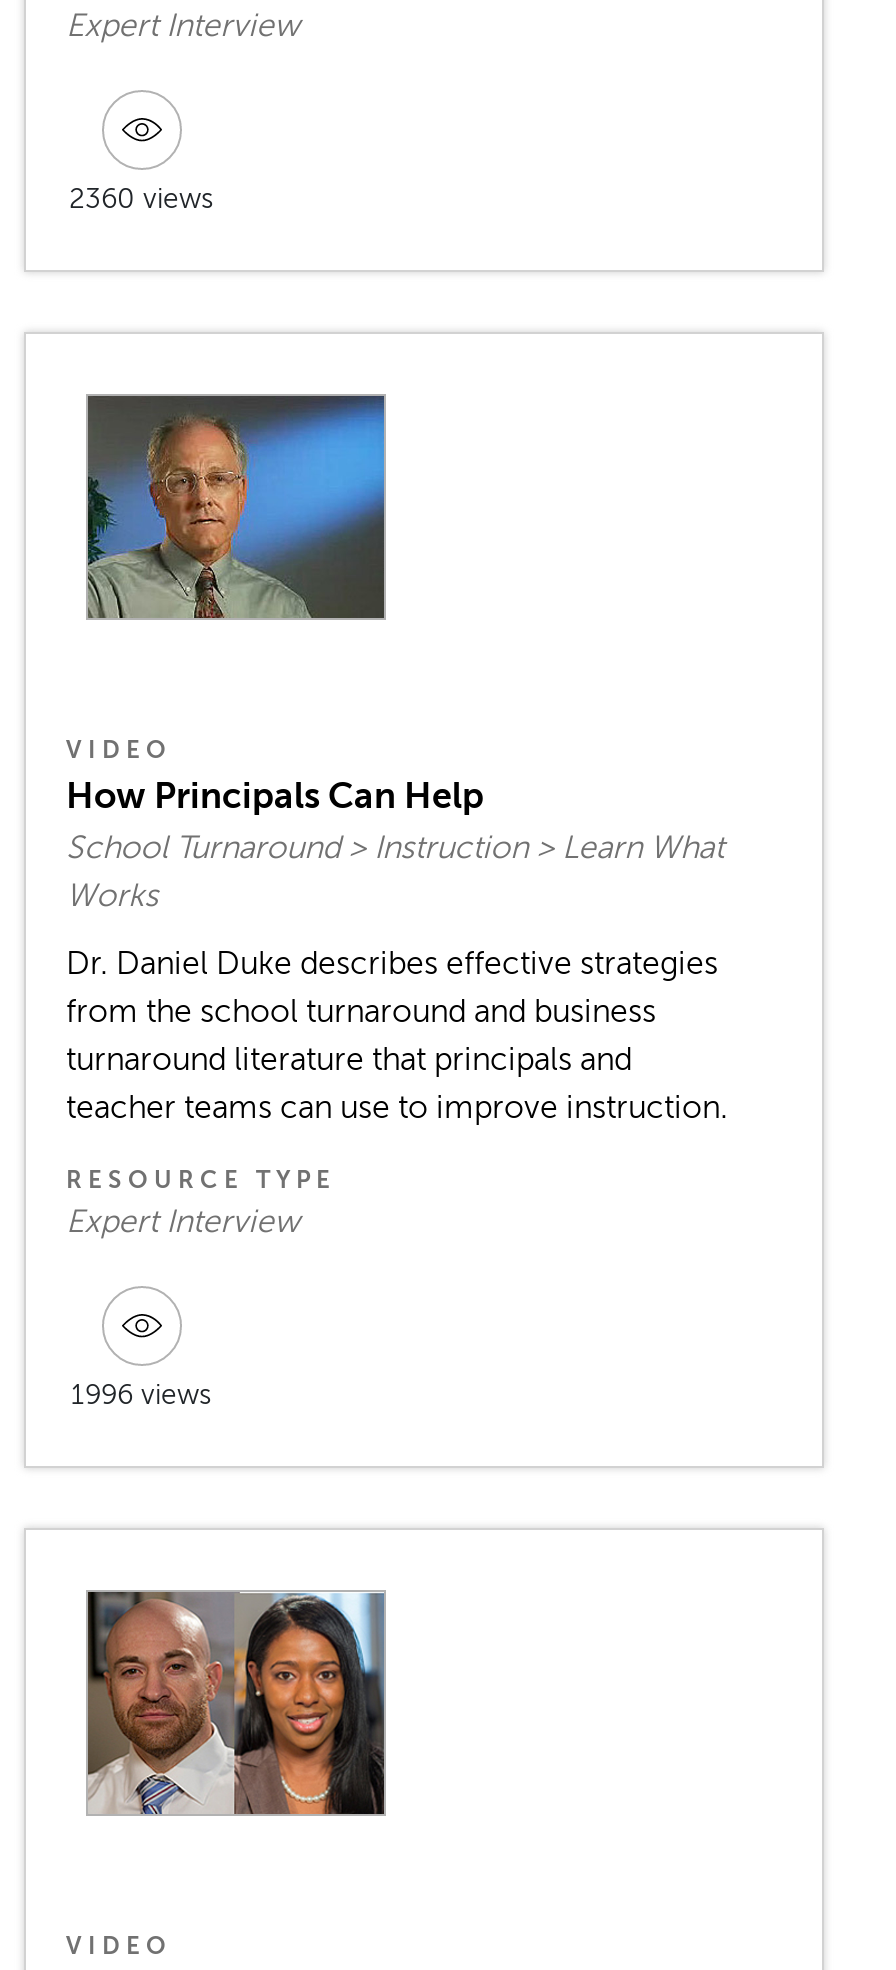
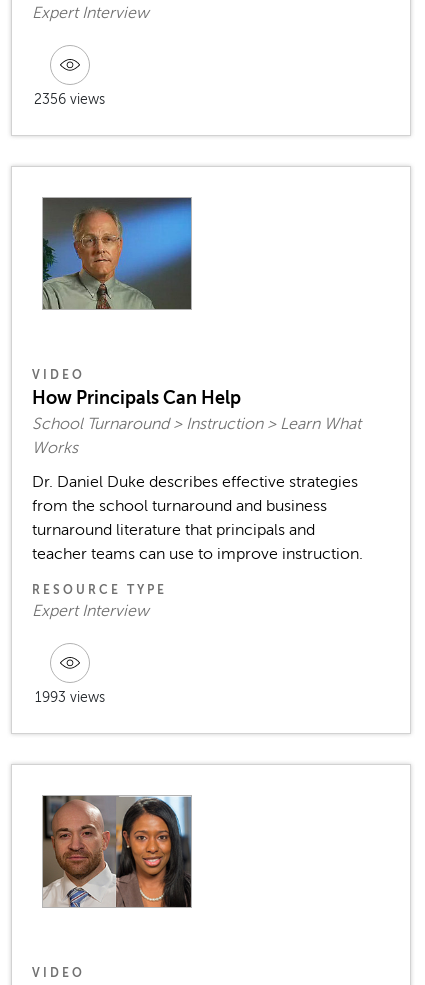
[69,184,213,214] 2360 views -> [34,92,105,107] 2356 views
[71,1380,211,1410] 1996 views -> [34,690,104,705] 1993 views

